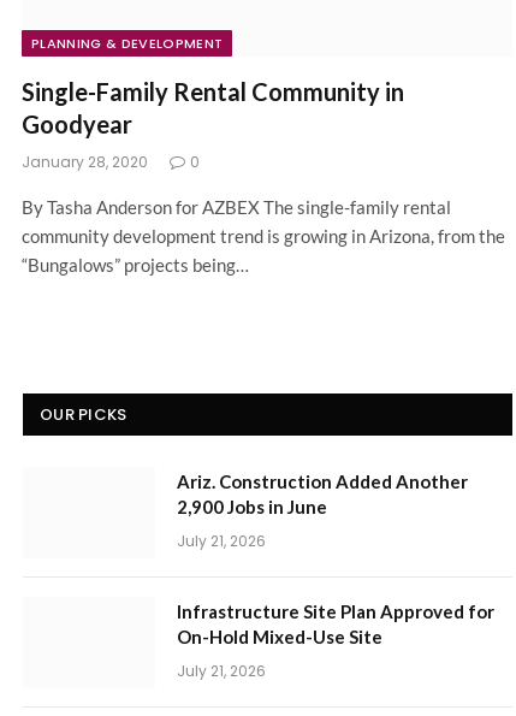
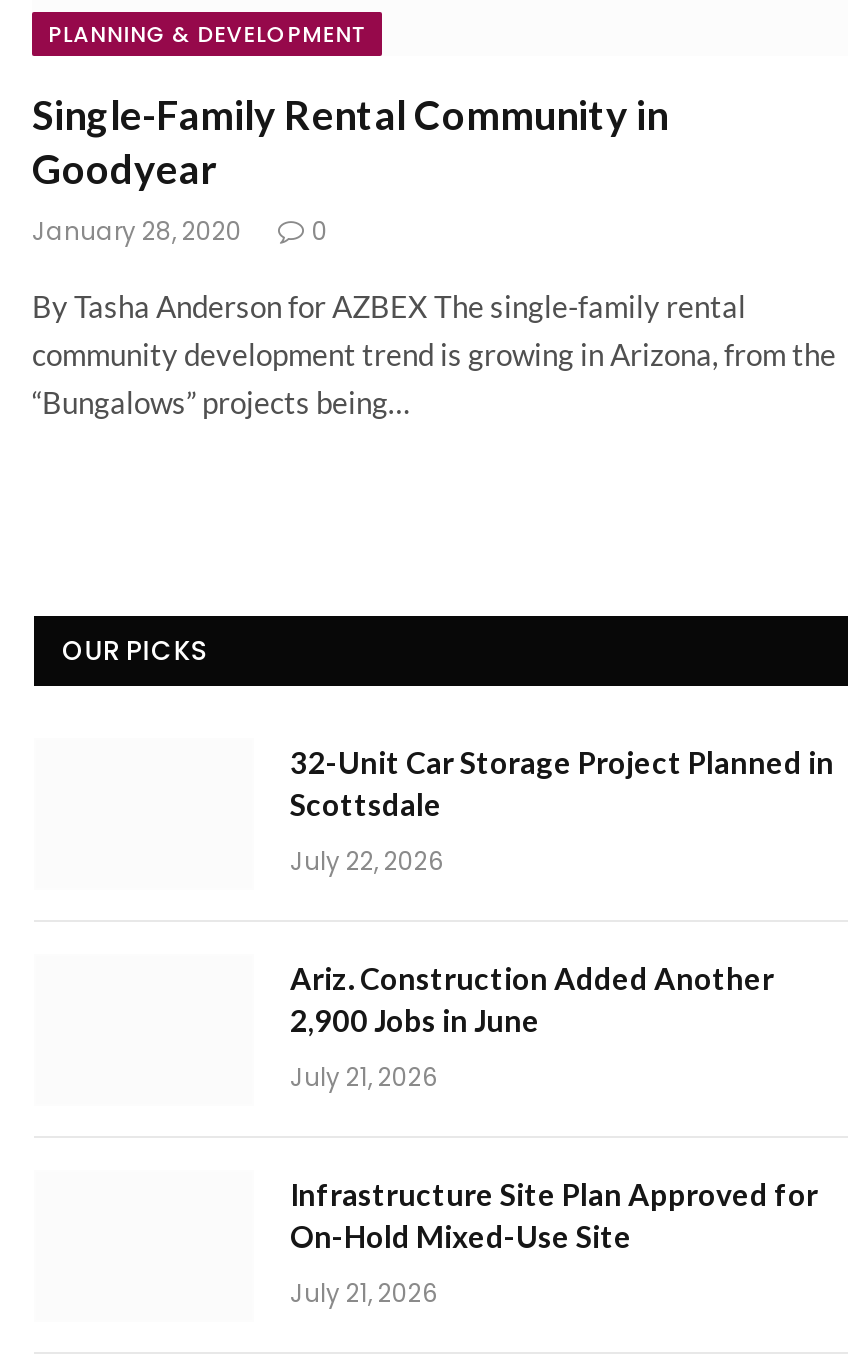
none -> [290,743,834,877] 32-Unit Car Storage Project Planned in | Scottsdale | July 22, 2026

